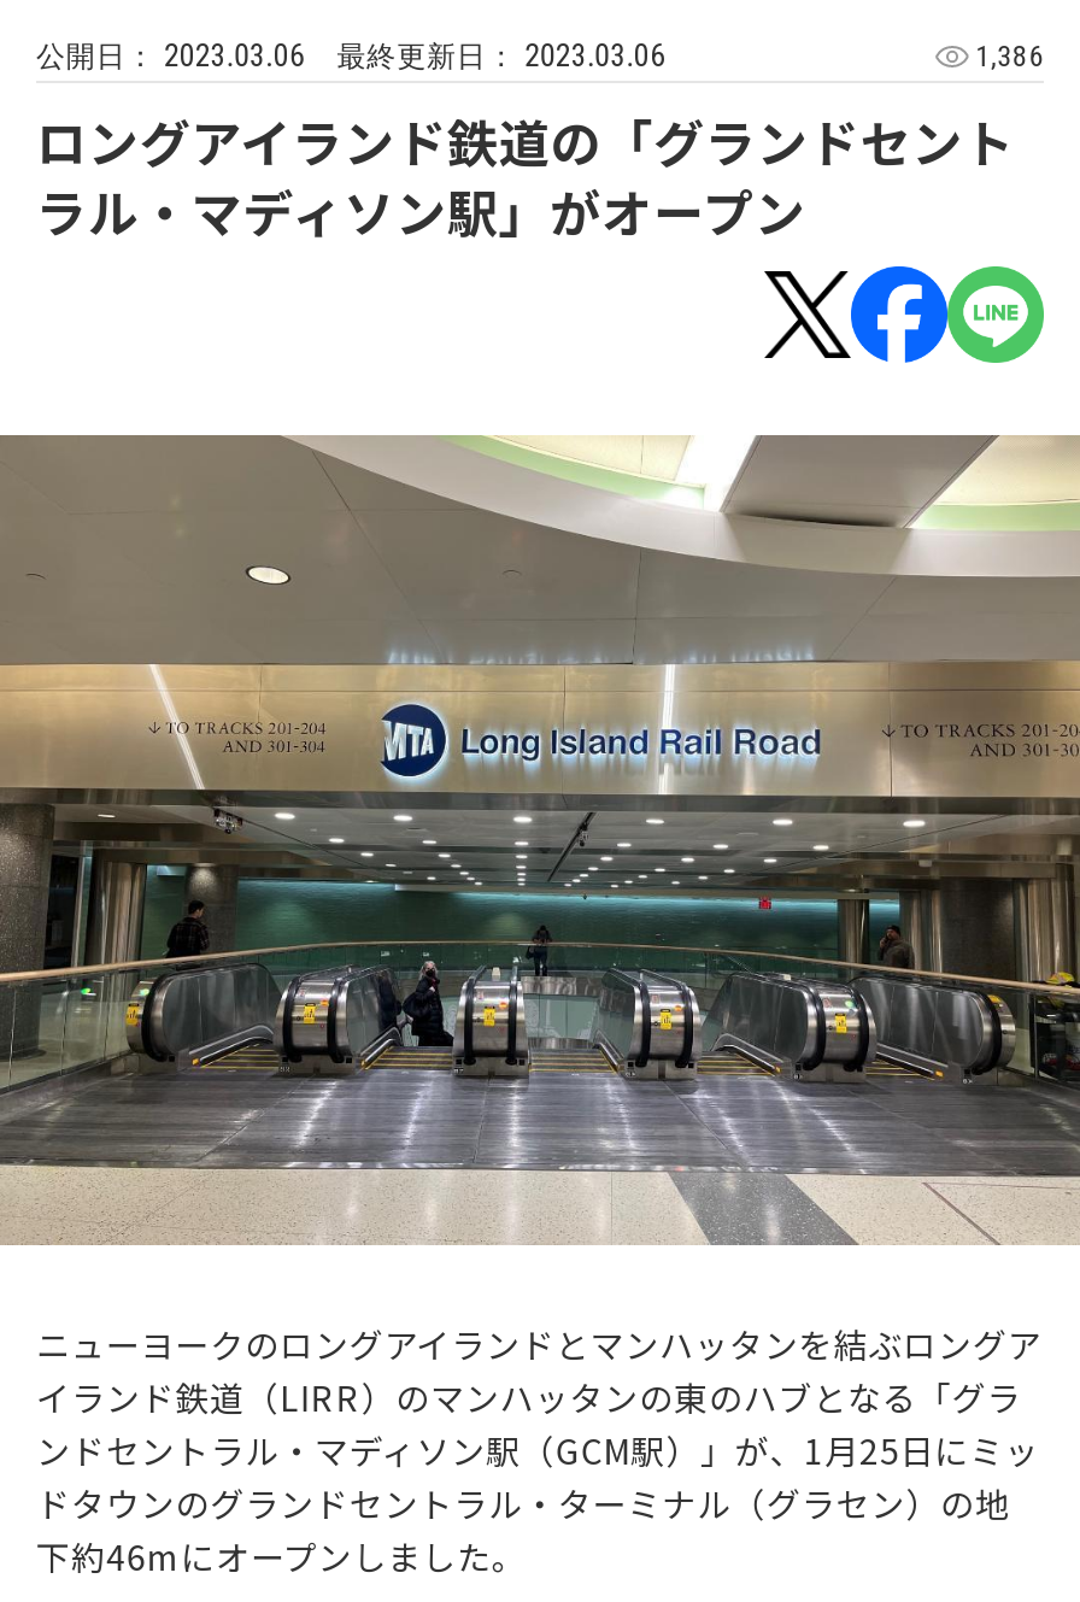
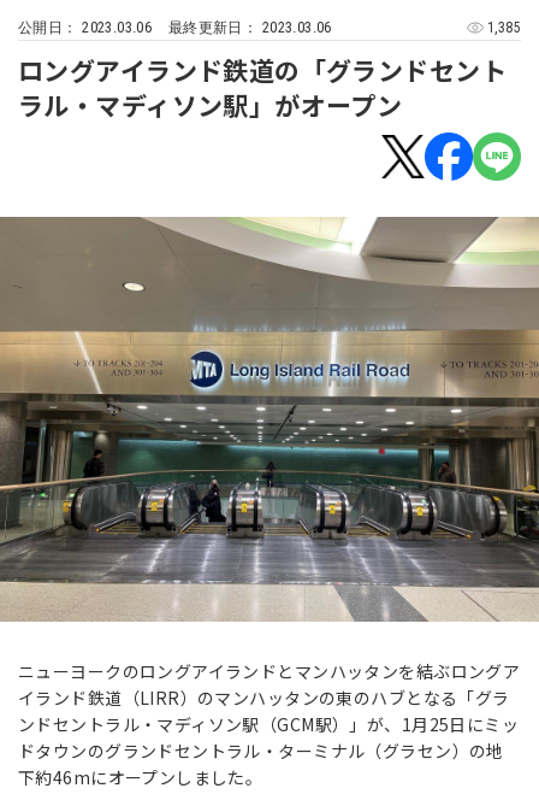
[976,39,1044,72] 1,386 -> [487,19,521,36] 1,385

